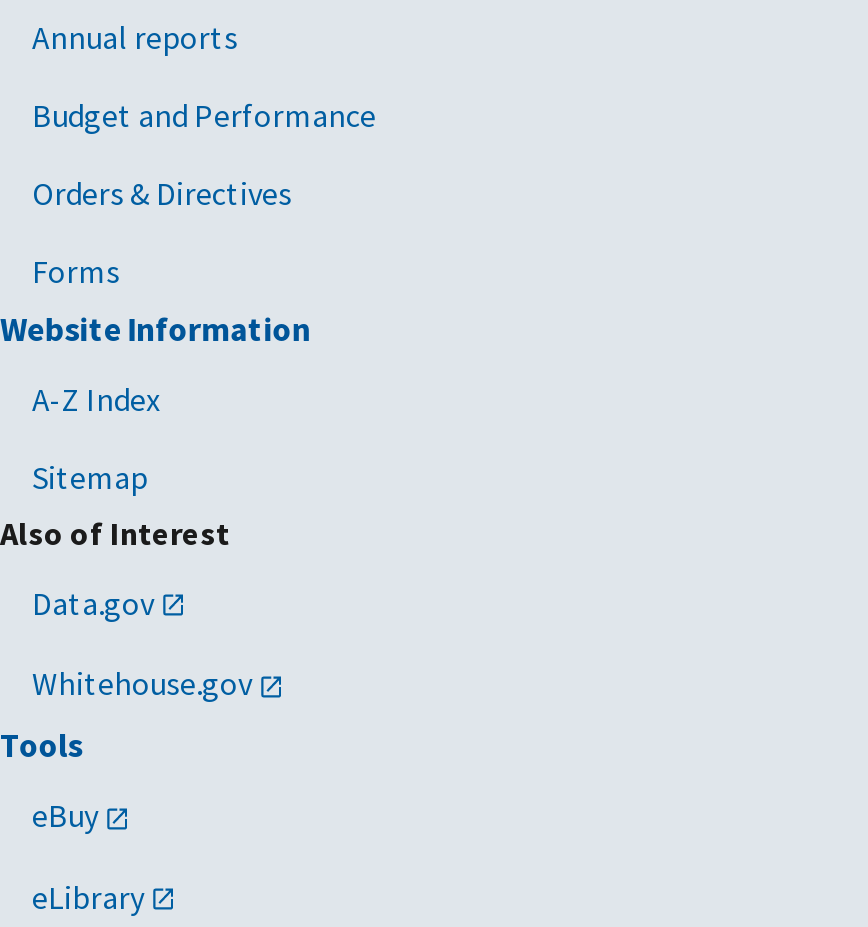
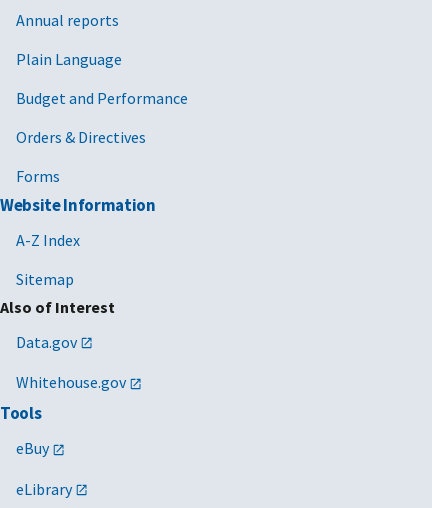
none -> [16,49,122,69] Plain Language

